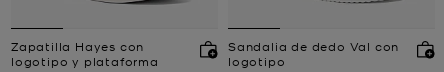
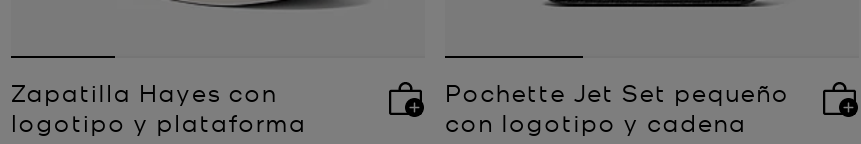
[228,38,399,69] Sandalia de dedo Val con | logotipo -> [445,75,789,137] Pochette Jet Set pequeño | con logotipo y cadena

